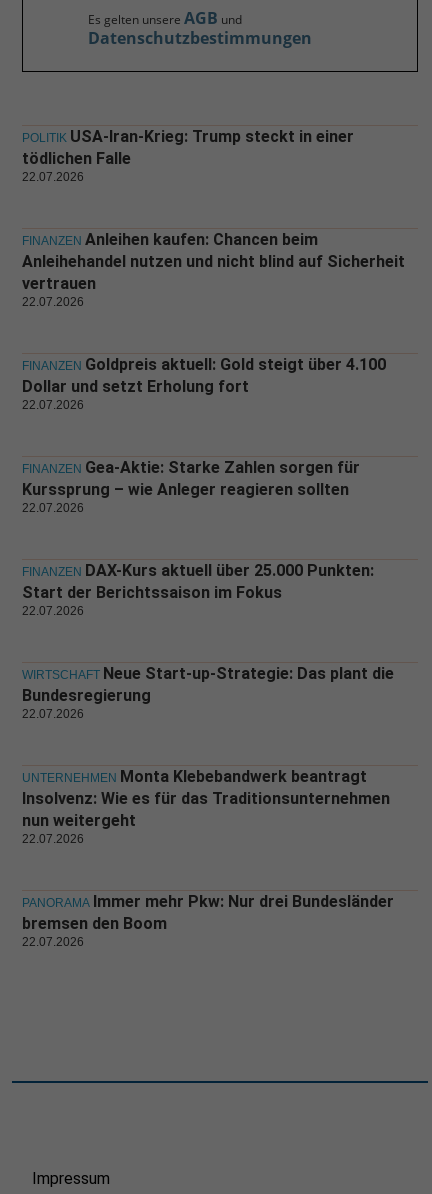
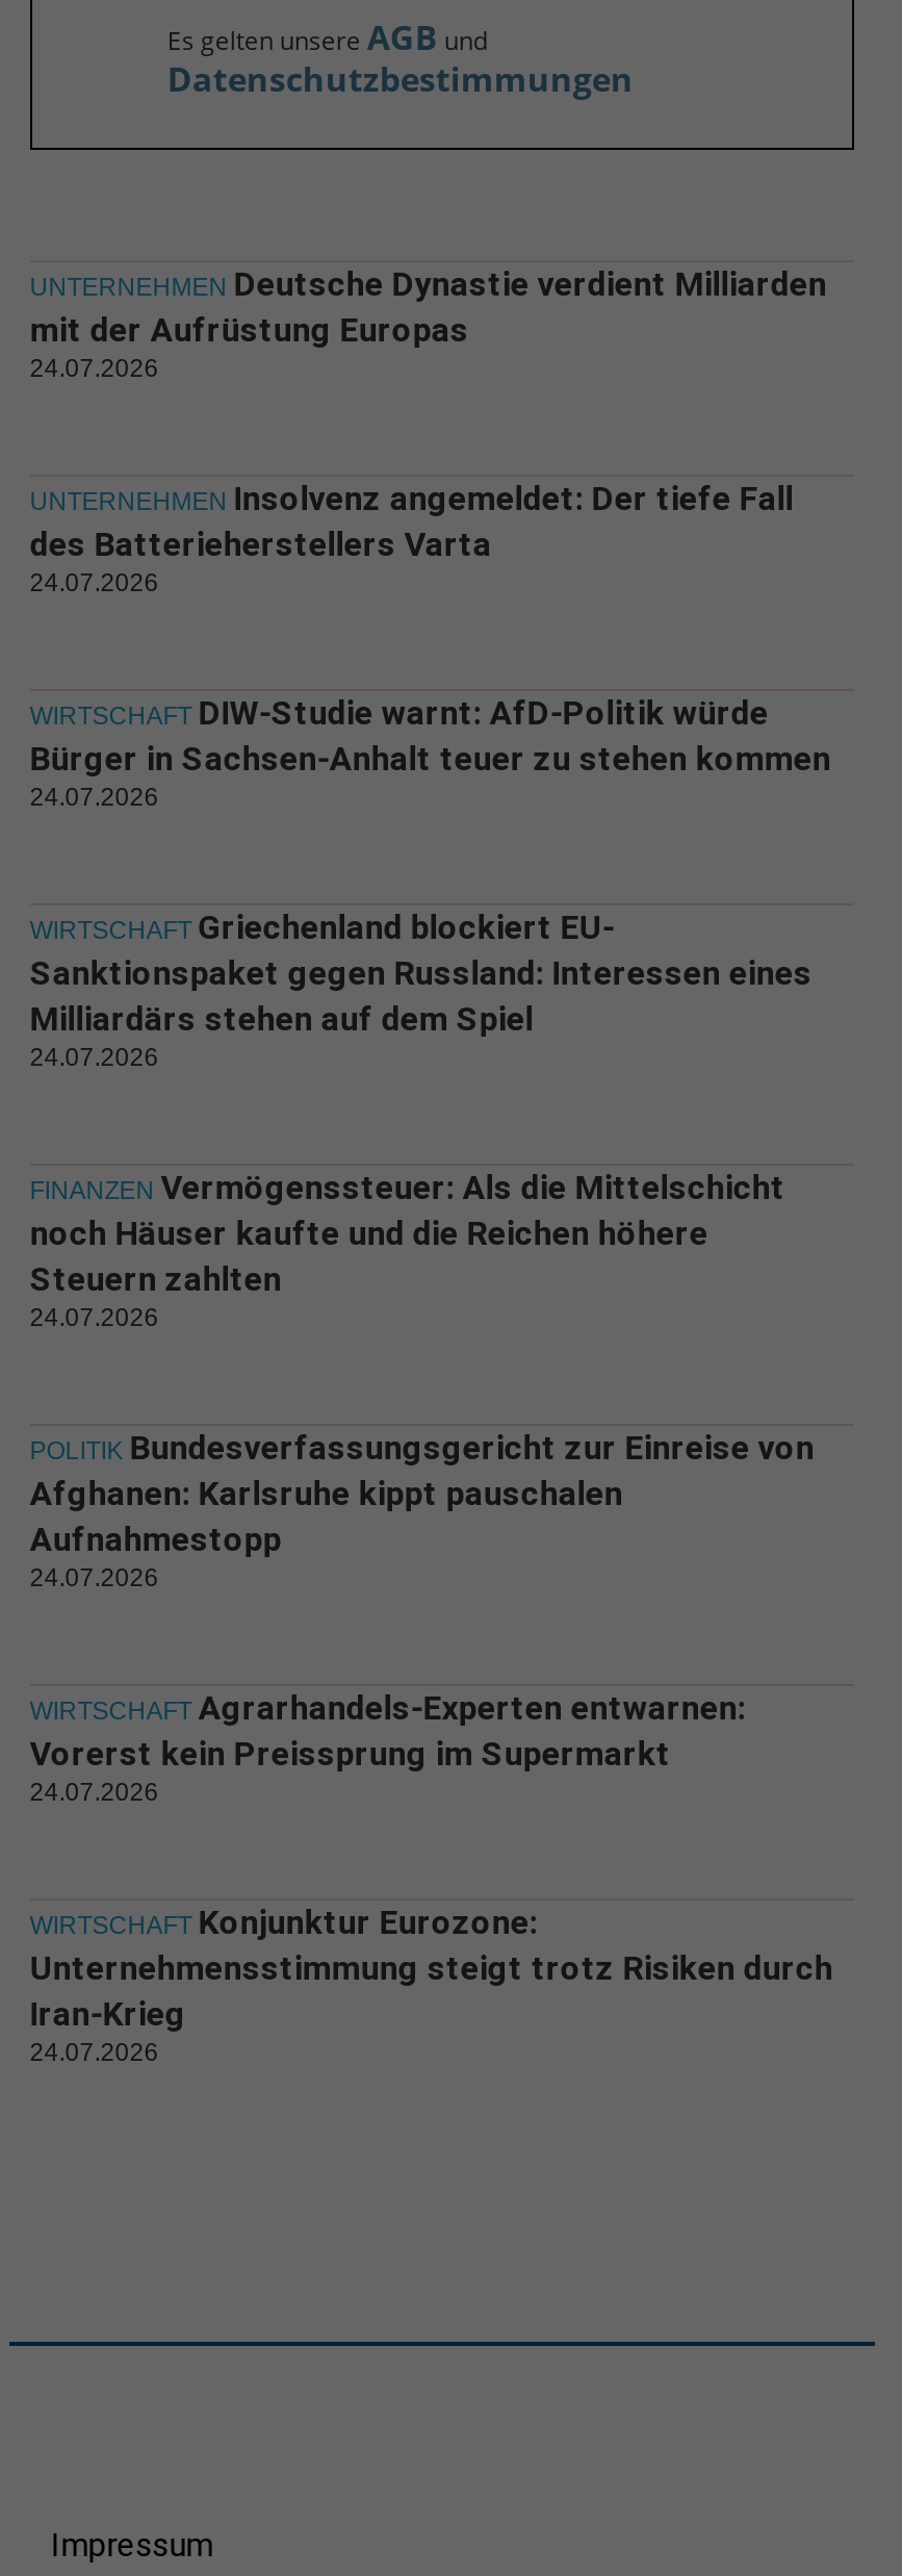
[22,127,354,184] POLITIK USA-Iran-Krieg: Trump steckt in einer | tödlichen Falle | 22.07.2026 -> [30,265,826,383] UNTERNEHMEN Deutsche Dynastie verdient Milliarden | mit der Aufrüstung Europas | 24.07.2026
[22,230,405,309] FINANZEN Anleihen kaufen: Chancen beim | Anleihehandel nutzen und nicht blind auf Sicherheit | vertrauen | 22.07.2026 -> [30,479,793,598] UNTERNEHMEN Insolvenz angemeldet: Der tiefe Fall | des Batterieherstellers Varta | 24.07.2026
[22,355,386,412] FINANZEN Goldpreis aktuell: Gold steigt über 4.100 | Dollar und setzt Erholung fort | 22.07.2026 -> [30,694,831,812] WIRTSCHAFT DIW-Studie warnt: AfD-Politik würde | Bürger in Sachsen-Anhalt teuer zu stehen kommen | 24.07.2026
[22,458,360,515] FINANZEN Gea-Aktie: Starke Zahlen sorgen für | Kurssprung – wie Anleger reagieren sollten | 22.07.2026 -> [30,908,812,1072] WIRTSCHAFT Griechenland blockiert EU- | Sanktionspaket gegen Russland: Interessen eines | Milliardärs stehen auf dem Spiel | 24.07.2026
[22,561,374,618] FINANZEN DAX-Kurs aktuell über 25.000 Punkten: | Start der Berichtssaison im Fokus | 22.07.2026 -> [30,1168,785,1333] FINANZEN Vermögenssteuer: Als die Mittelschicht | noch Häuser kaufte und die Reichen höhere | Steuern zahlten | 24.07.2026
[22,664,394,721] WIRTSCHAFT Neue Start-up-Strategie: Das plant die | Bundesregierung | 22.07.2026 -> [30,1428,814,1593] POLITIK Bundesverfassungsgericht zur Einreise von | Afghanen: Karlsruhe kippt pauschalen | Aufnahmestopp | 24.07.2026
[22,767,390,846] UNTERNEHMEN Monta Klebebandwerk beantragt | Insolvenz: Wie es für das Traditionsunternehmen | nun weitergeht | 22.07.2026 -> [30,1689,745,1807] WIRTSCHAFT Agrarhandels-Experten entwarnen: | Vorerst kein Preissprung im Supermarkt | 24.07.2026
[22,892,394,949] PANORAMA Immer mehr Pkw: Nur drei Bundesländer | bremsen den Boom | 22.07.2026 -> [30,1903,833,2067] WIRTSCHAFT Konjunktur Eurozone: | Unternehmensstimmung steigt trotz Risiken durch | Iran-Krieg | 24.07.2026

